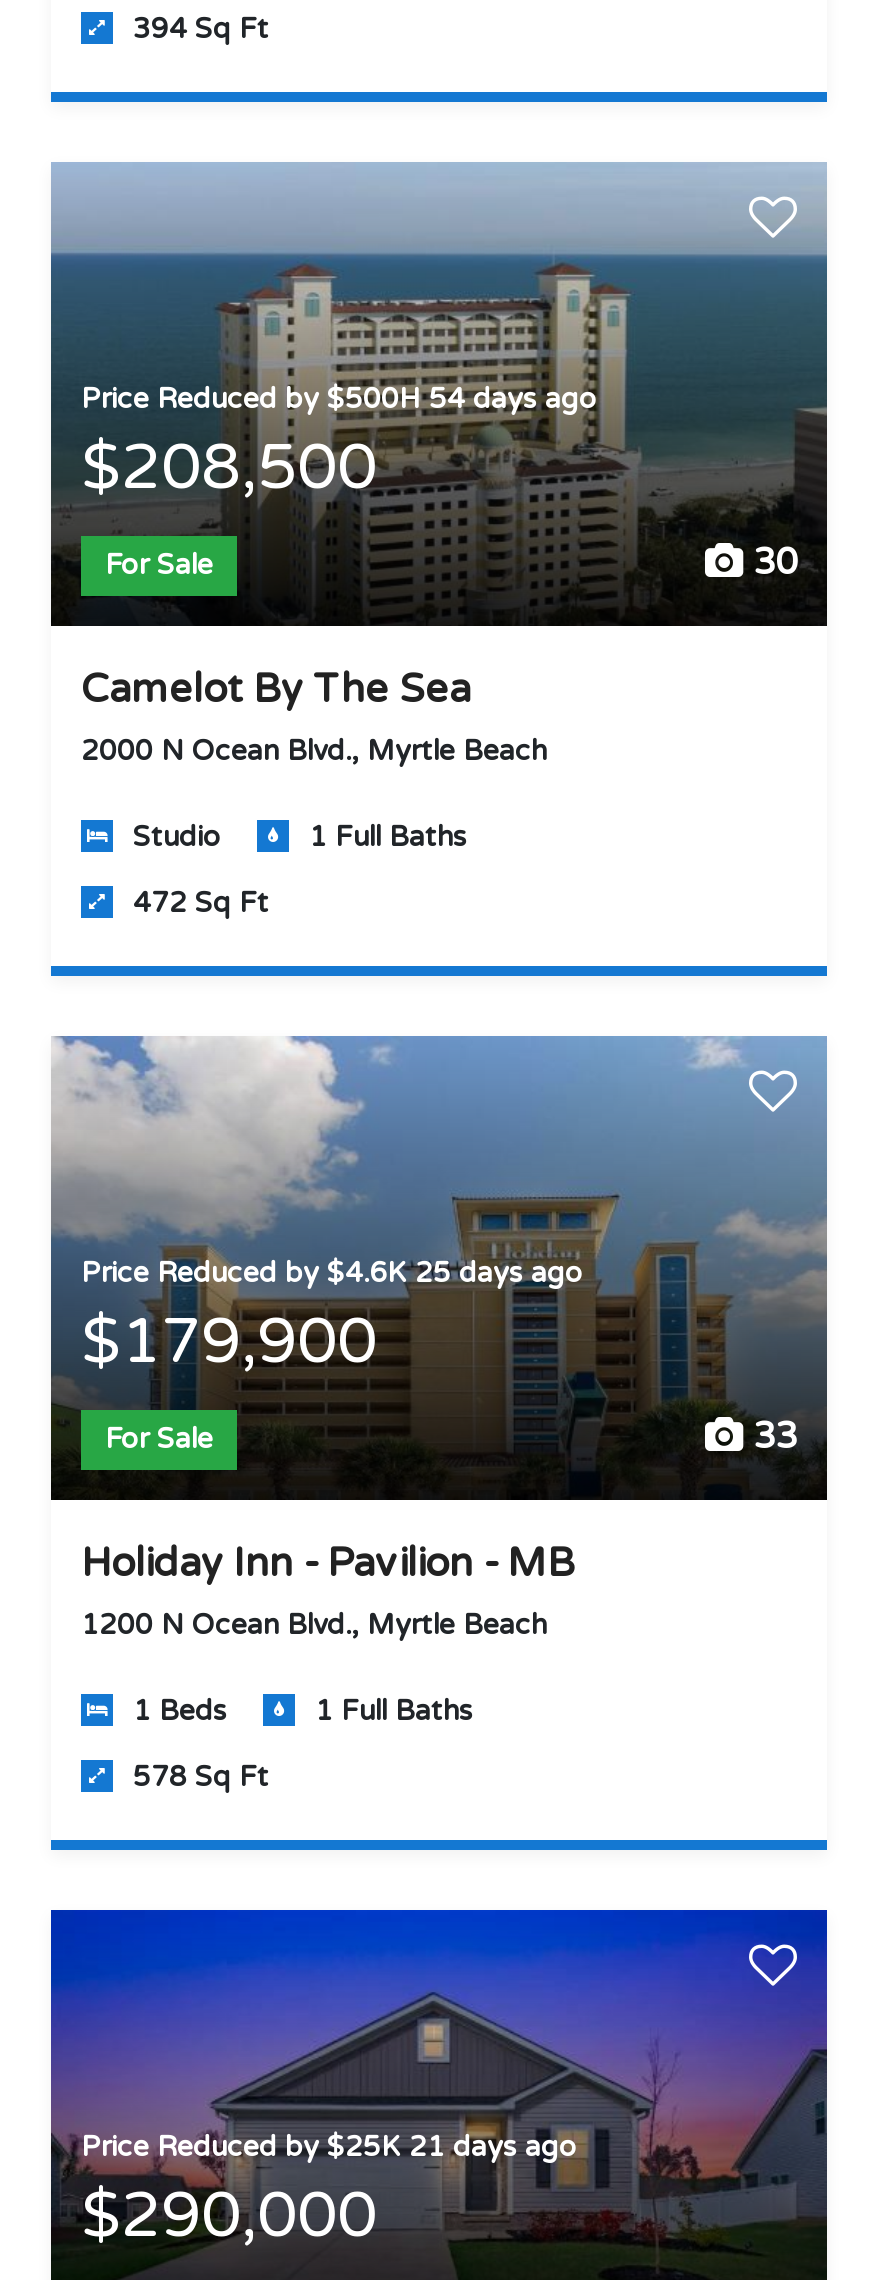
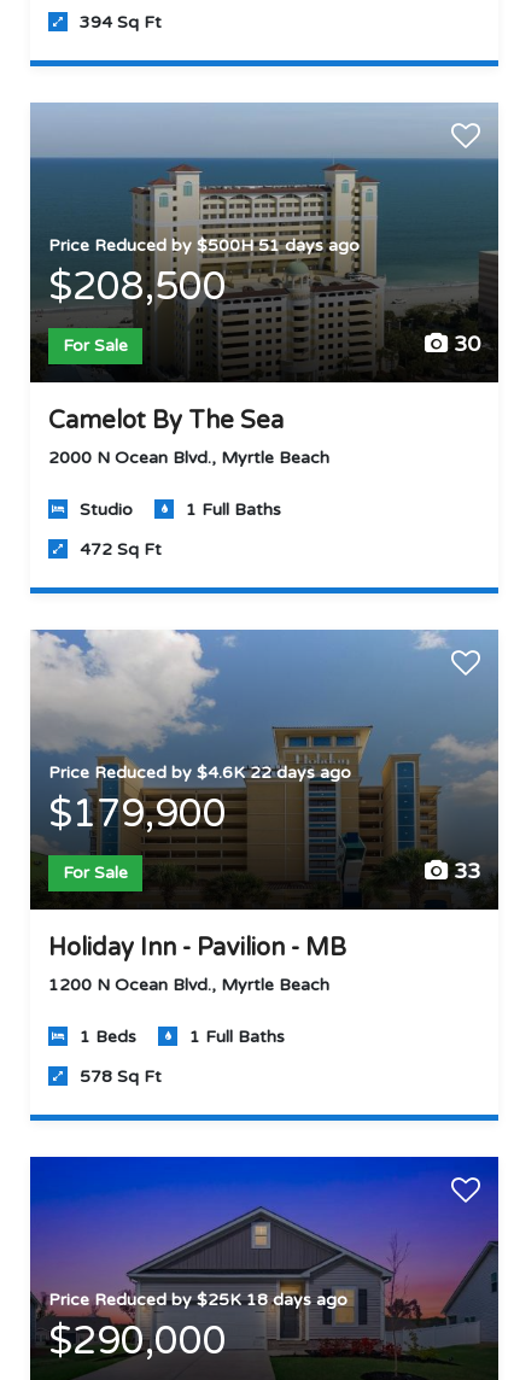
[81,383,597,417] Price Reduced by $500H 54 days ago -> [48,236,360,256] Price Reduced by $500H 51 days ago
[81,1257,583,1291] Price Reduced by $4.6K 25 days ago -> [48,763,351,783] Price Reduced by $4.6K 22 days ago
[81,2131,577,2165] Price Reduced by $25K 21 days ago -> [48,1290,347,1311] Price Reduced by $25K 18 days ago

